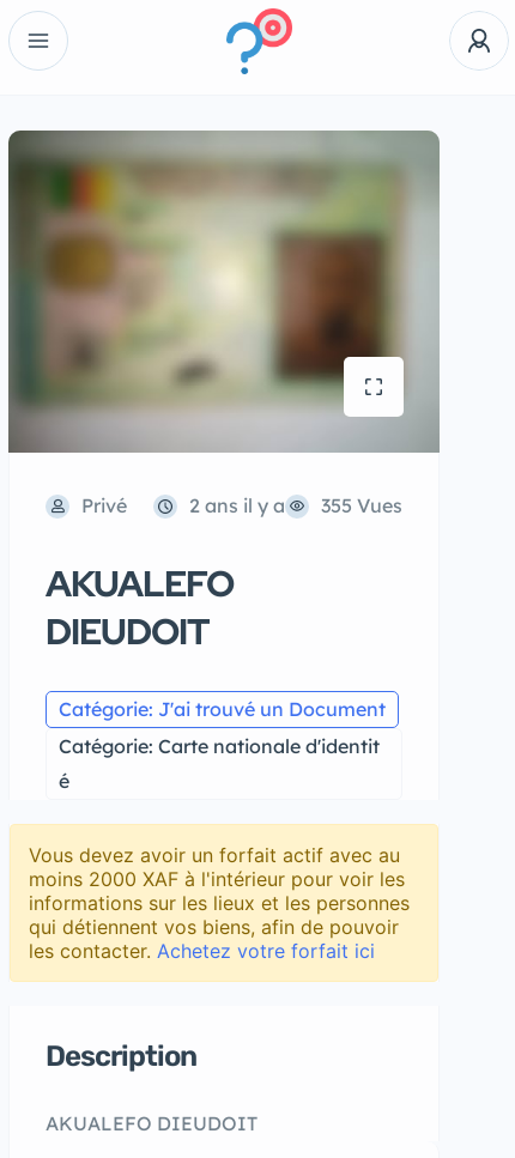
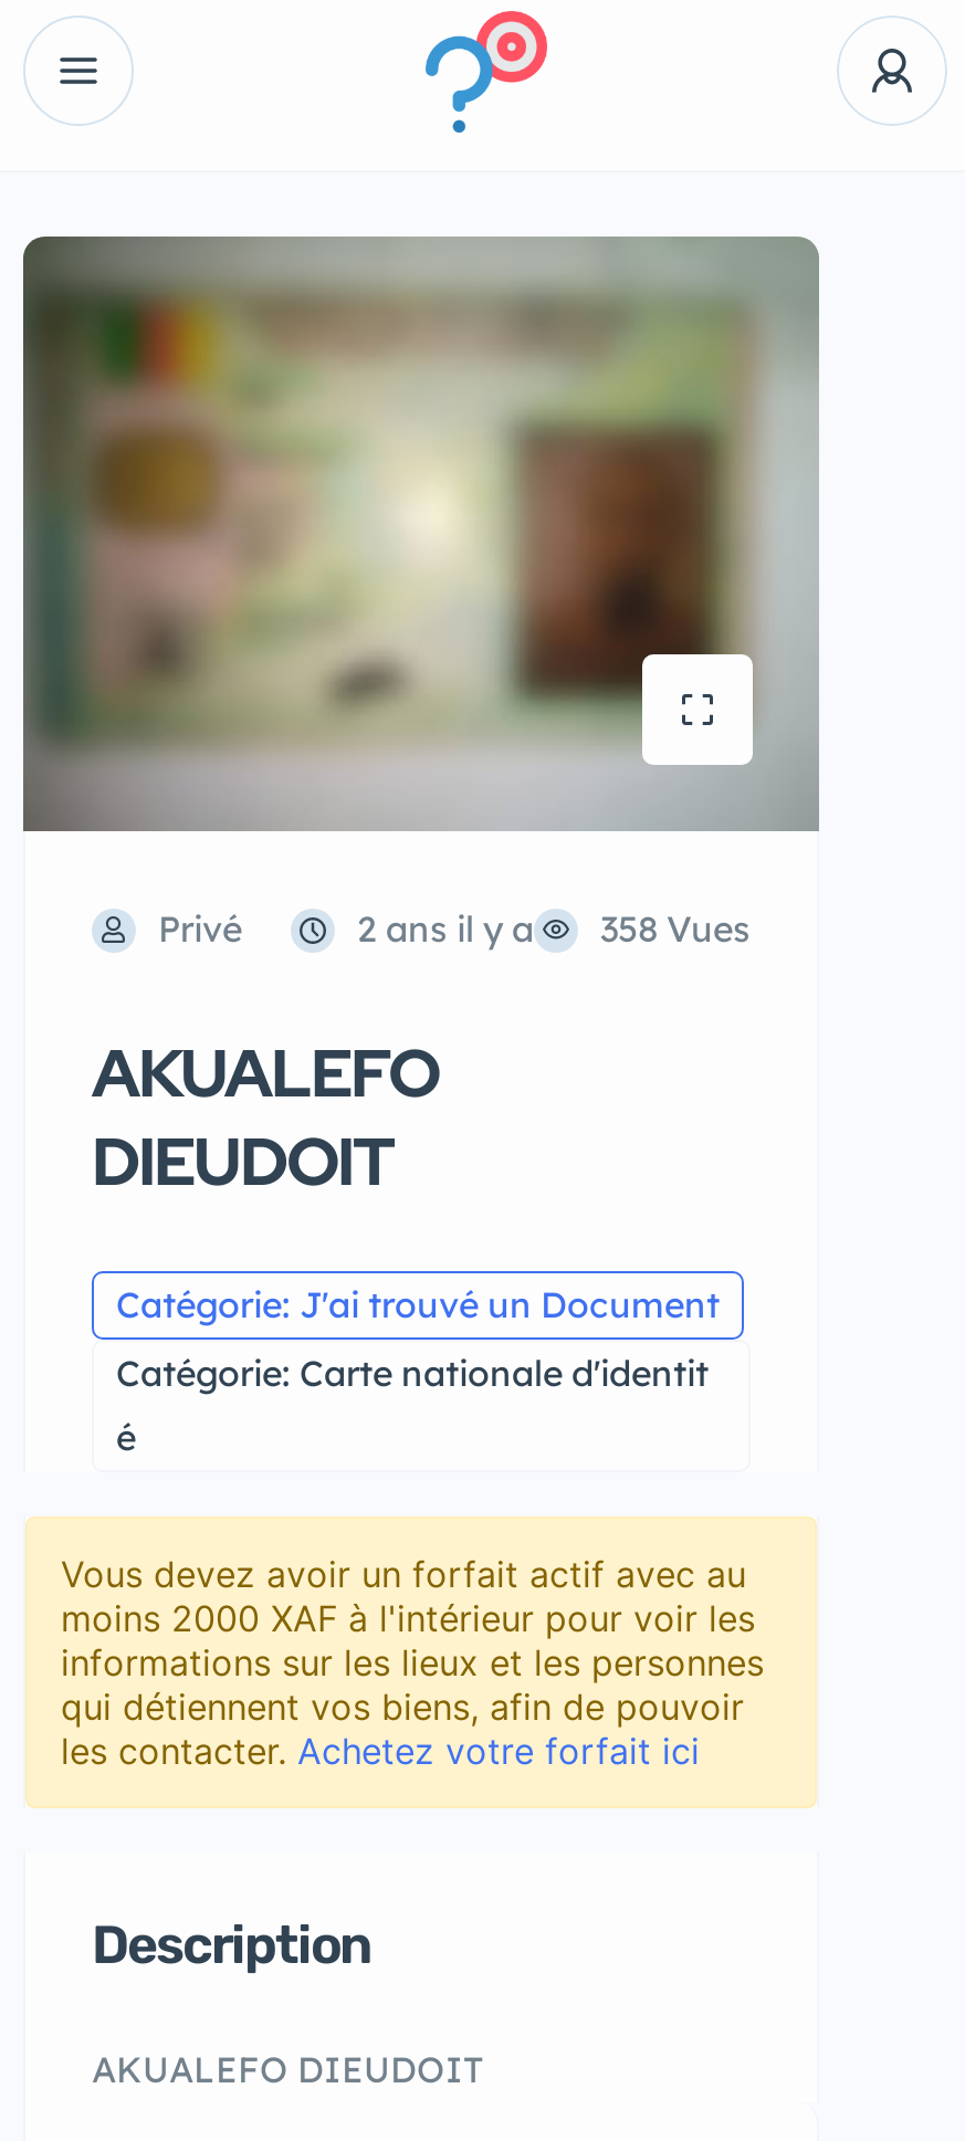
[189,494,402,518] 2 ans il y a 355 Vues -> [357,907,751,951] 2 ans il y a 358 Vues

